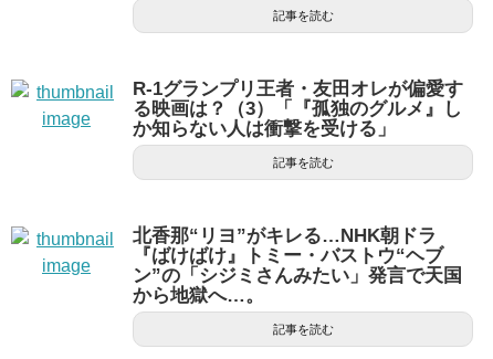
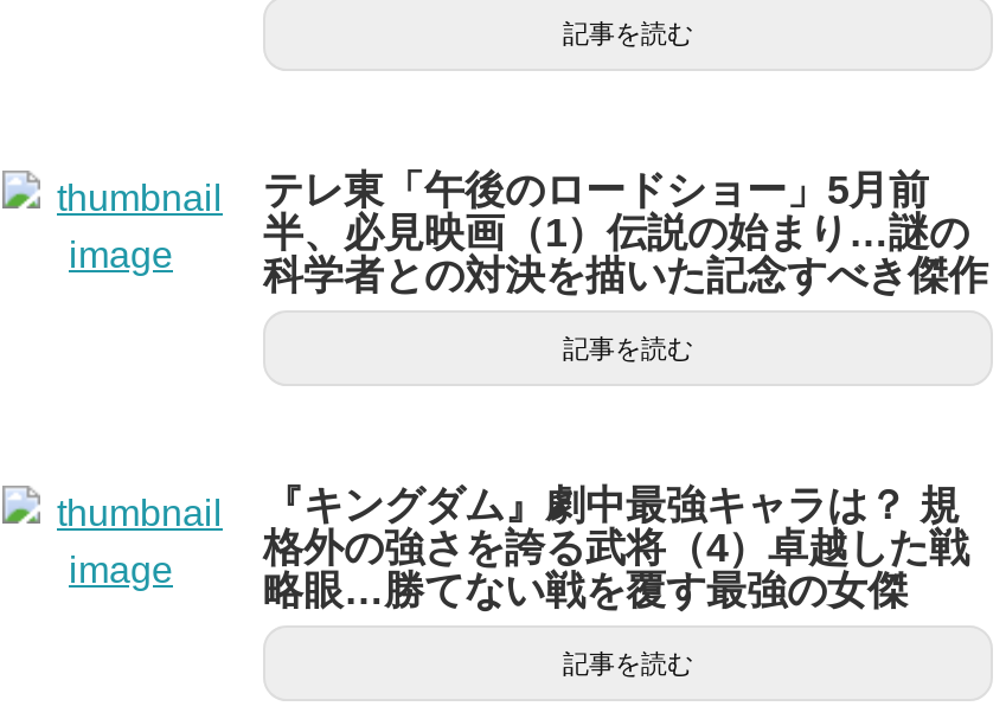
[133,78,463,139] R-1グランプリ王者・友田オレが偏愛す | る映画は？（3）「『孤独のグルメ』し | か知らない人は衝撃を受ける」 -> [263,168,988,298] テレ東「午後のロードショー」5月前 | 半、必見映画（1）伝説の始まり…謎の | 科学者との対決を描いた記念すべき傑作
[133,225,462,306] 北香那“リヨ”がキレる…NHK朝ドラ | 『ばけばけ』トミー・バストウ“ヘブ | ン”の「シジミさんみたい」発言で天国 | から地獄へ…。 -> [263,483,969,614] 『キングダム』劇中最強キャラは？ 規 | 格外の強さを誇る武将（4）卓越した戦 | 略眼…勝てない戦を覆す最強の女傑

